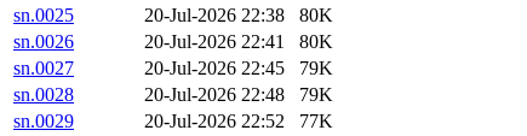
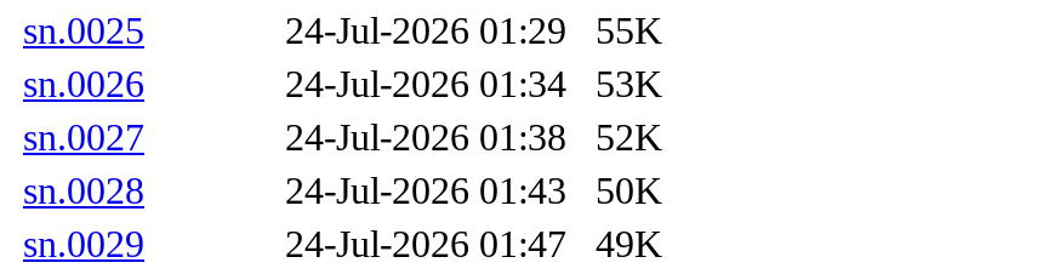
[144,5,333,26] 20-Jul-2026 22:38 | 80K -> [285,11,663,52] 24-Jul-2026 01:29 | 55K
[144,32,333,52] 20-Jul-2026 22:41 | 80K -> [285,64,663,105] 24-Jul-2026 01:34 | 53K
[144,58,333,79] 20-Jul-2026 22:45 | 79K -> [285,117,663,159] 24-Jul-2026 01:38 | 52K
[144,85,333,105] 20-Jul-2026 22:48 | 79K -> [285,171,663,212] 24-Jul-2026 01:43 | 50K
[144,111,333,132] 20-Jul-2026 22:52 | 77K -> [285,224,663,265] 24-Jul-2026 01:47 | 49K

